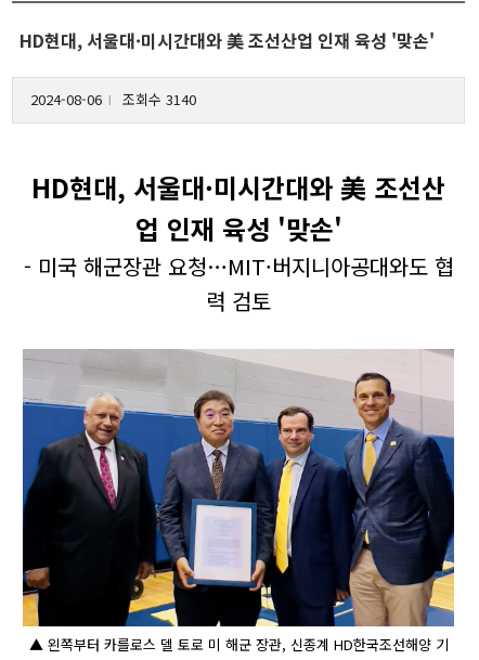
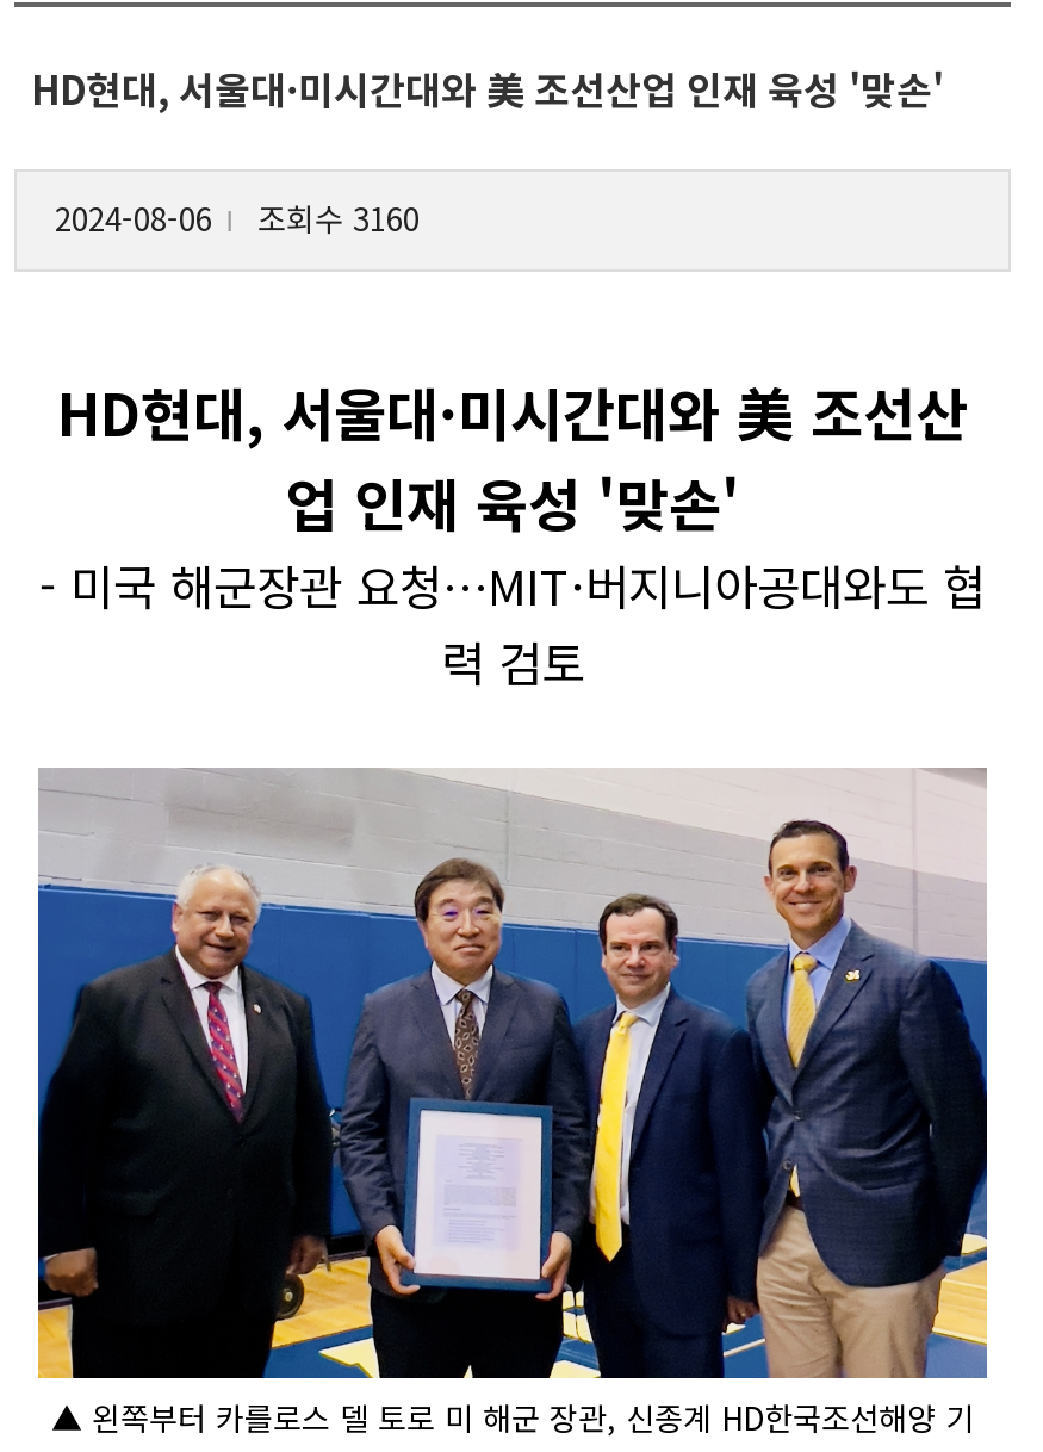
[30,89,196,109] 2024-08-06 l 조회수 3140 -> [55,196,420,241] 2024-08-06 l 조회수 3160

